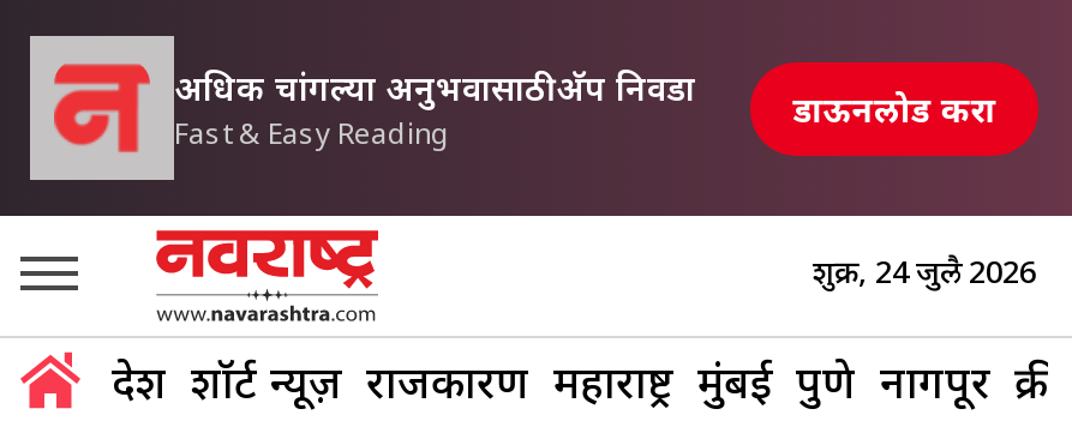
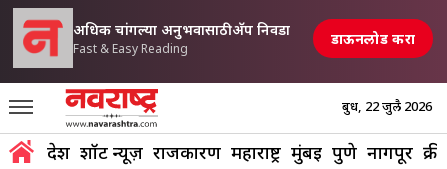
[813,249,1036,293] शुक्र, 24 जुलै 2026 -> [342,97,432,115] बुध, 22 जुलै 2026

